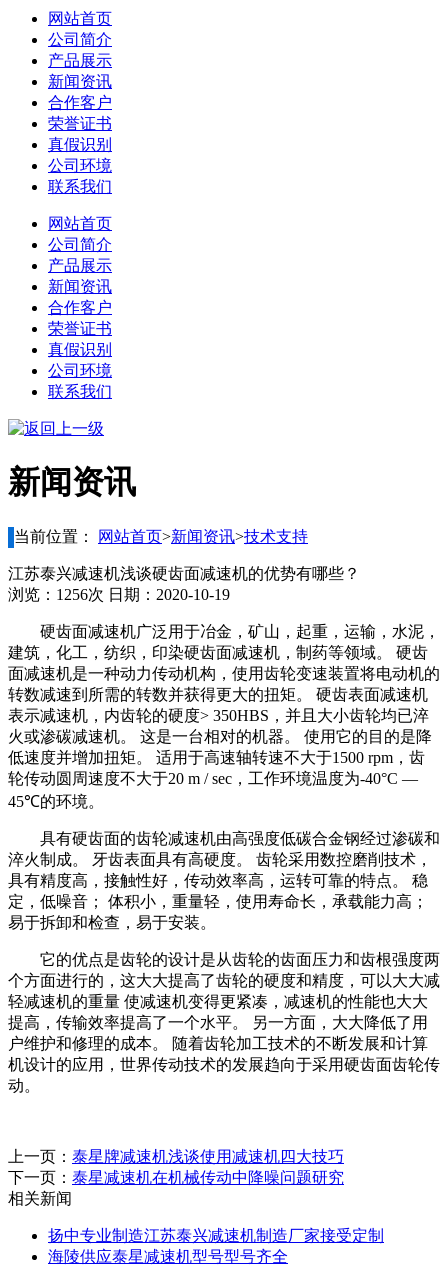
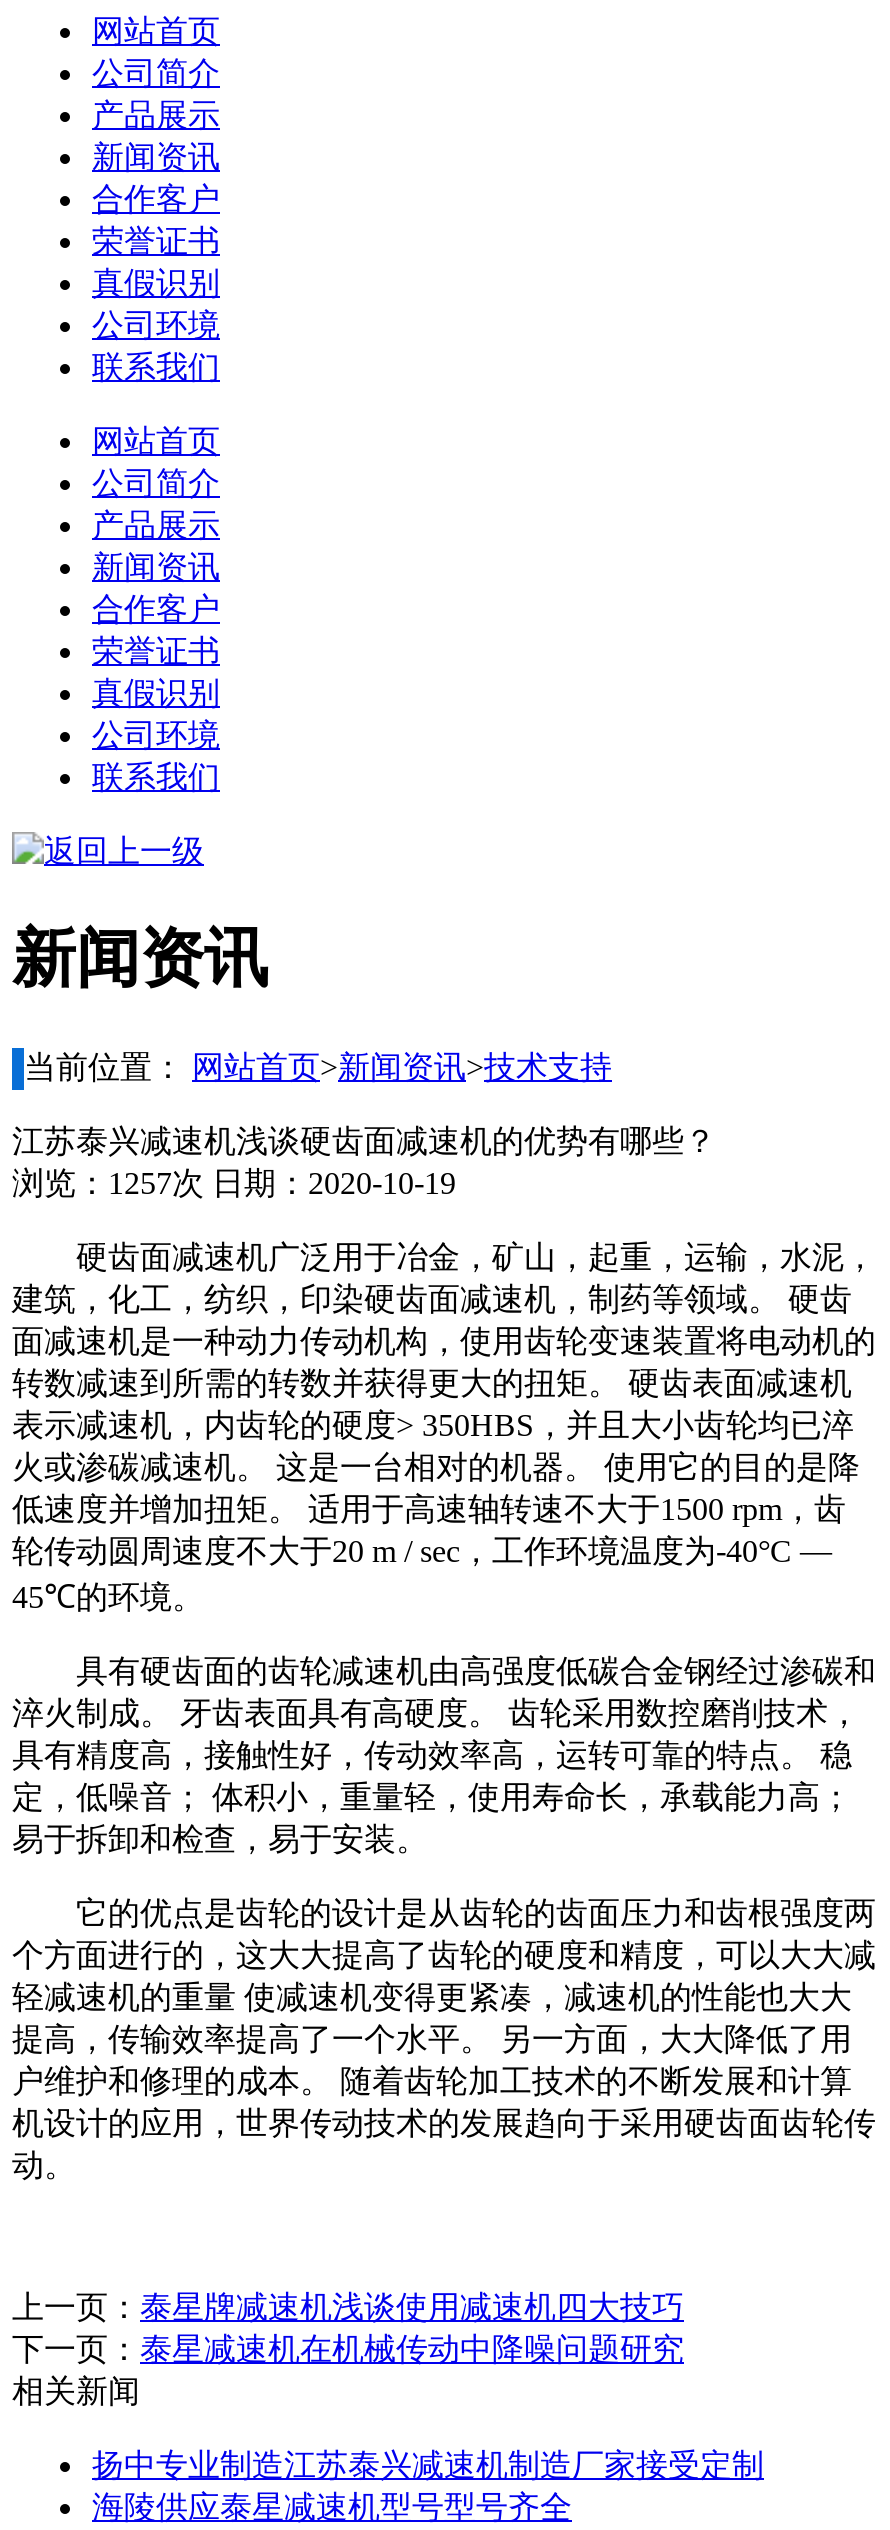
[8,586,230,603] 浏览：1256次 日期：2020-10-19 -> [12,1166,456,1200] 浏览：1257次 日期：2020-10-19

